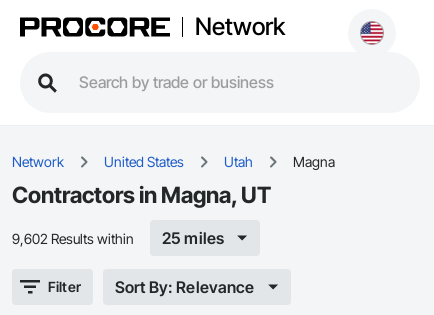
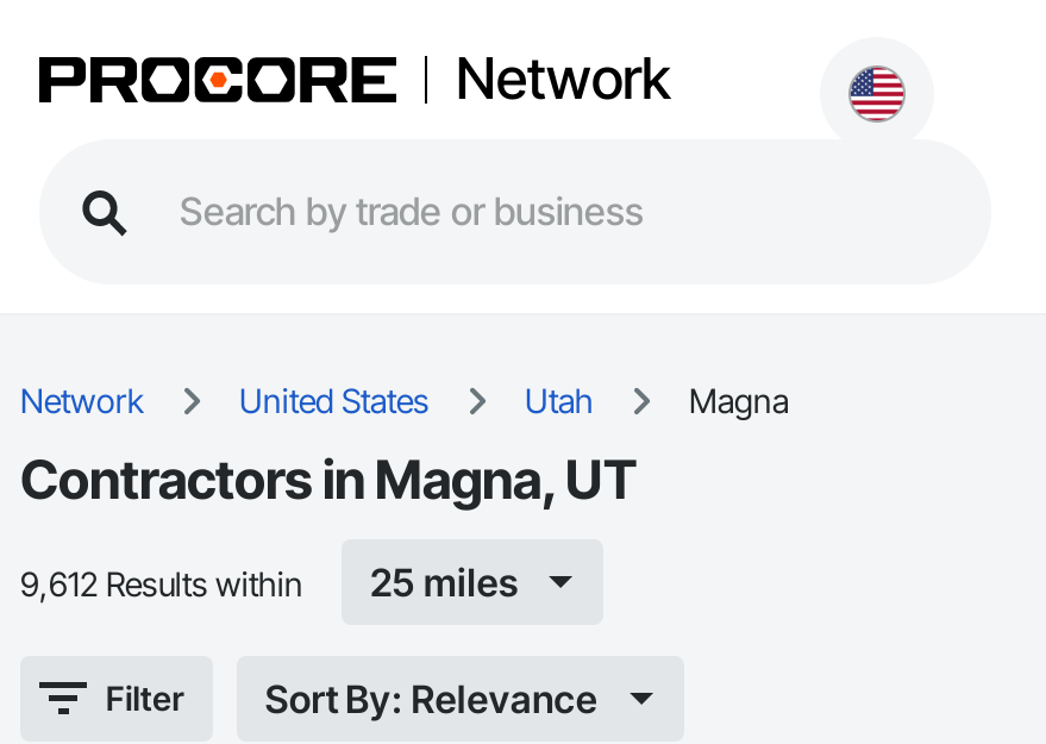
[12,229,134,246] 9,602 Results within -> [20,562,303,602] 9,612 Results within

